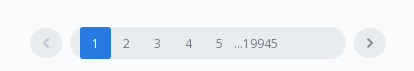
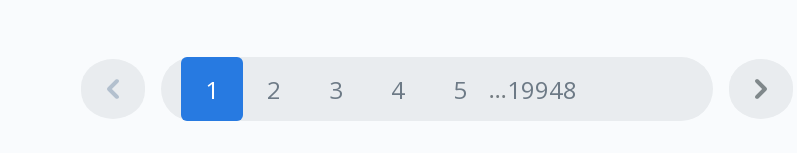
[92,34,278,51] 1 2 3 4 5 19945 -> [205,72,577,106] 1 2 3 4 5 19948

